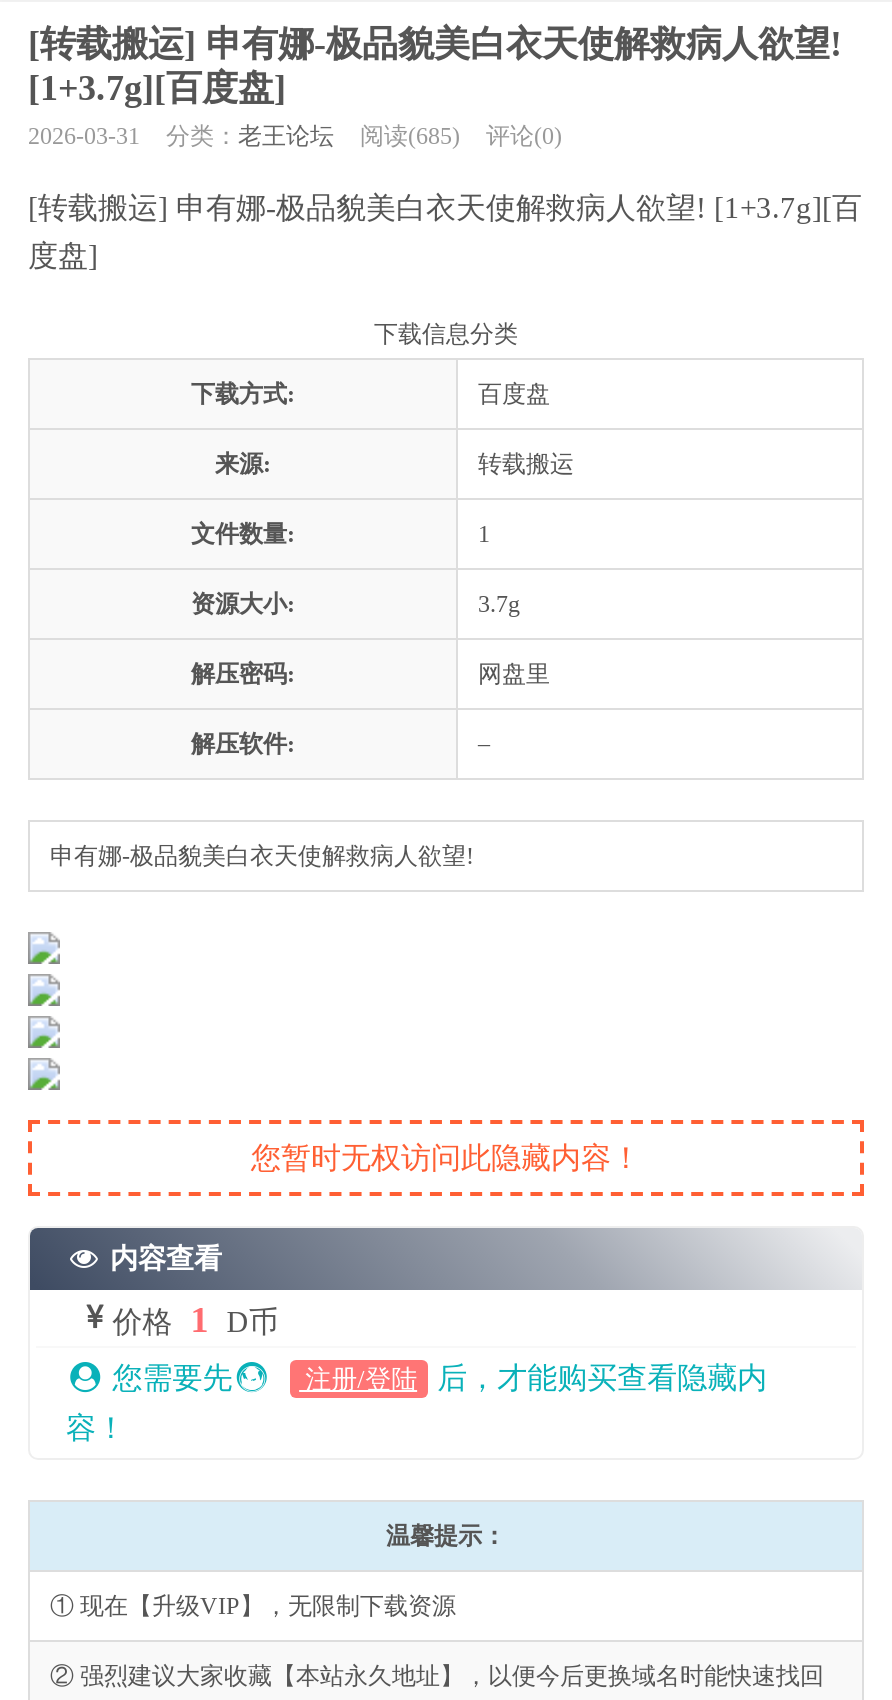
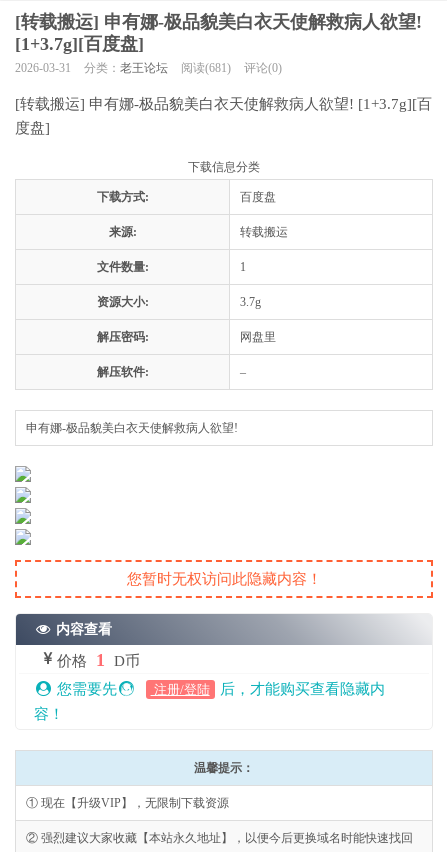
[28,122,562,150] 2026-03-31 分类：老王论坛 阅读(685) 评论(0) -> [15,61,282,75] 2026-03-31 分类：老王论坛 阅读(681) 评论(0)

